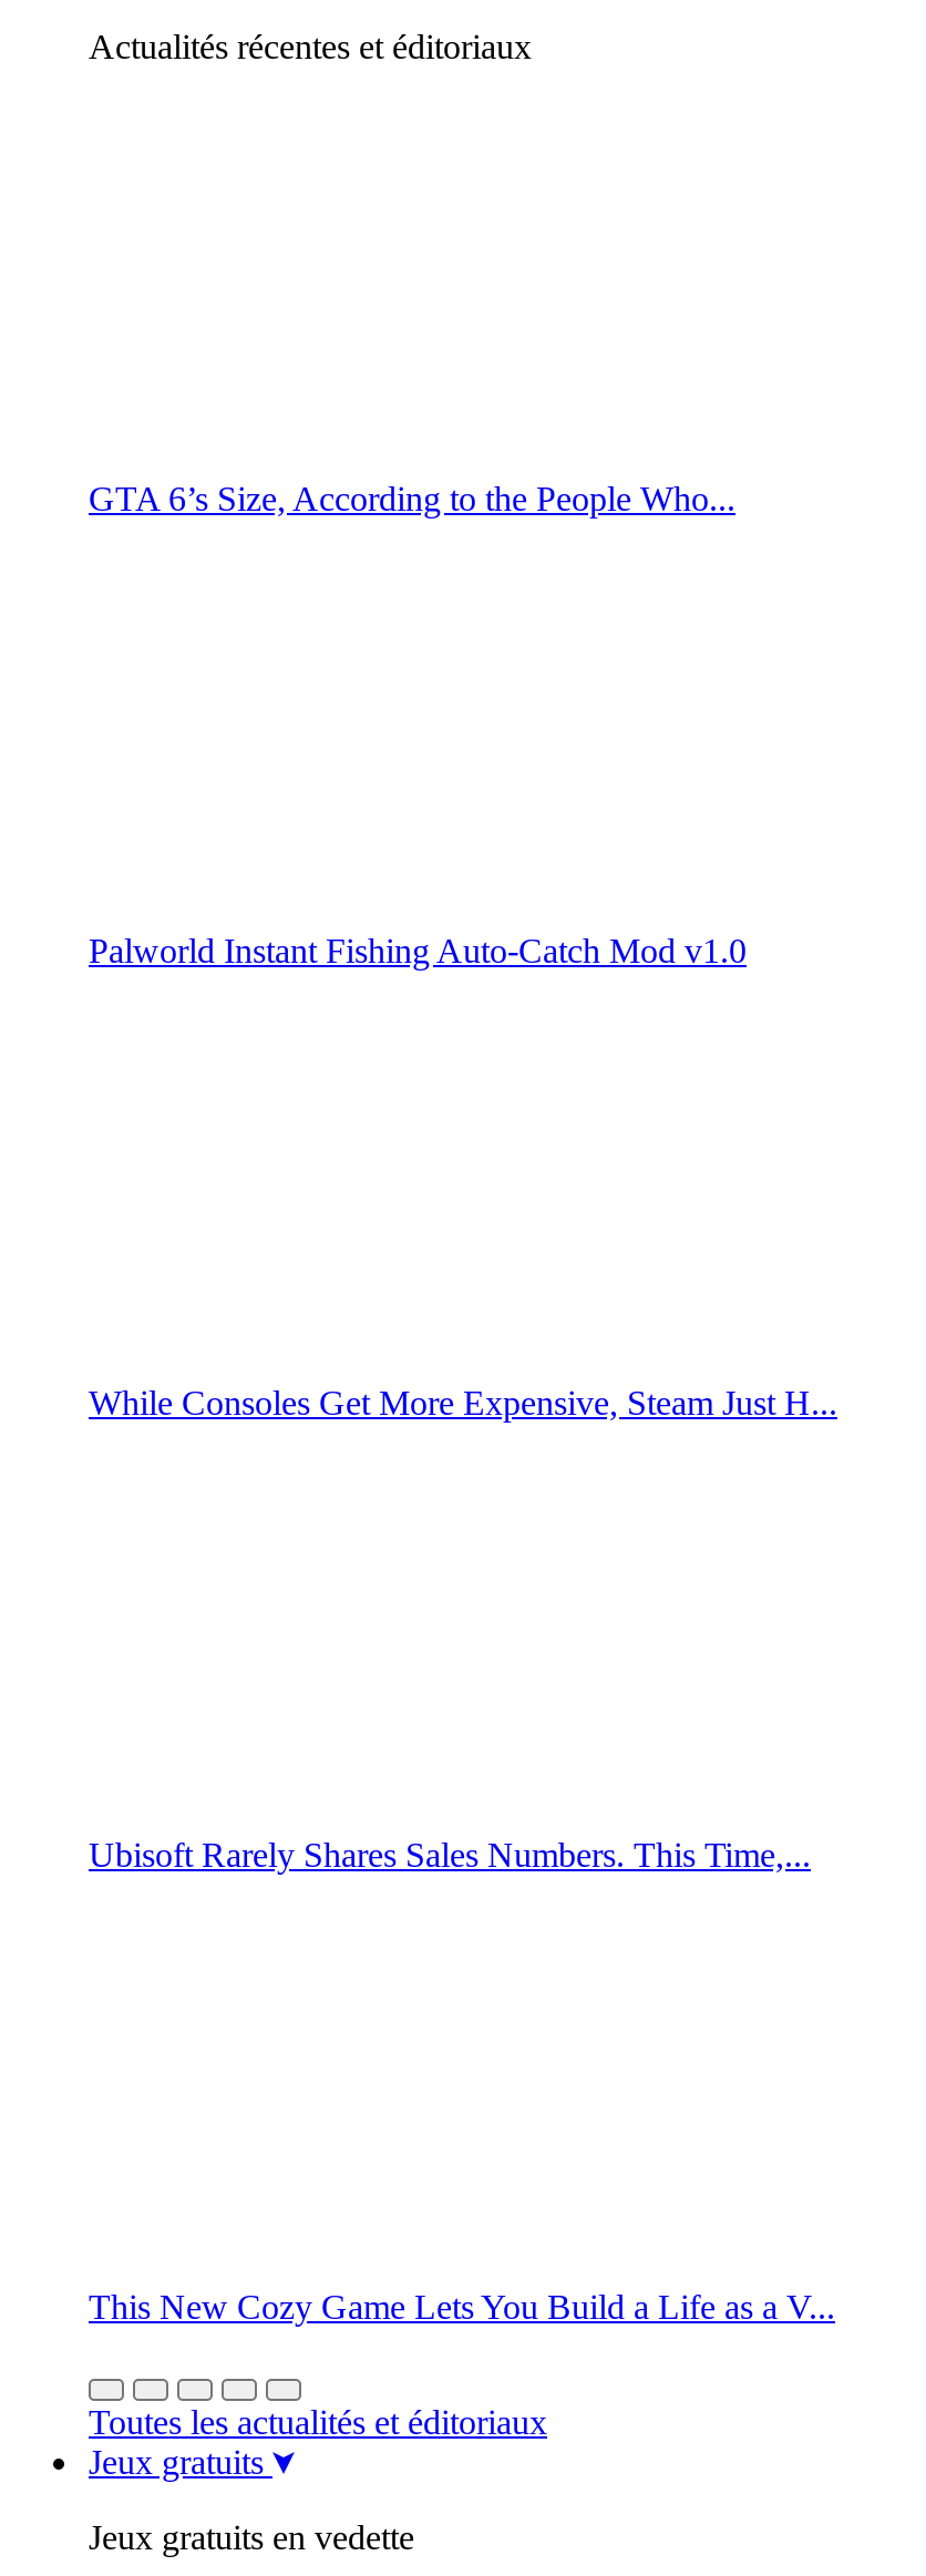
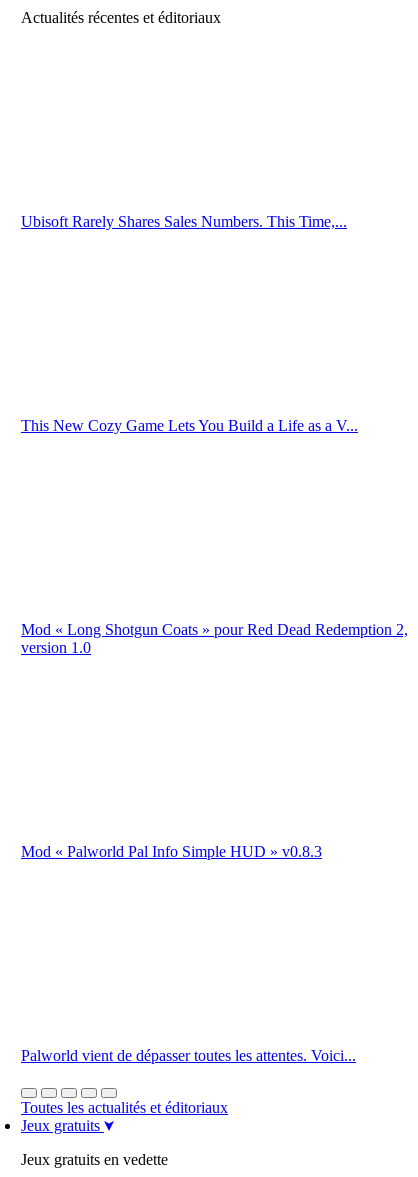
[89,480,735,517] GTA 6’s Size, According to the People Who... -> none
[89,932,747,969] Palworld Instant Fishing Auto-Catch Mod v1.0 -> none
[89,1384,837,1422] While Consoles Get More Expensive, Steam Just H... -> none
moved [89,1836,835,2326] -> [21,213,358,434]: Ubisoft Rarely Shares Sales Numbers. This Time,... | This New Cozy Game Lets You Build a Life as a V...
none -> [21,621,408,656] Mod « Long Shotgun Coats » pour Red Dead Redemption 2, | version 1.0
none -> [21,843,322,860] Mod « Palworld Pal Info Simple HUD » v0.8.3
none -> [21,1047,356,1064] Palworld vient de dépasser toutes les attentes. Voici...

